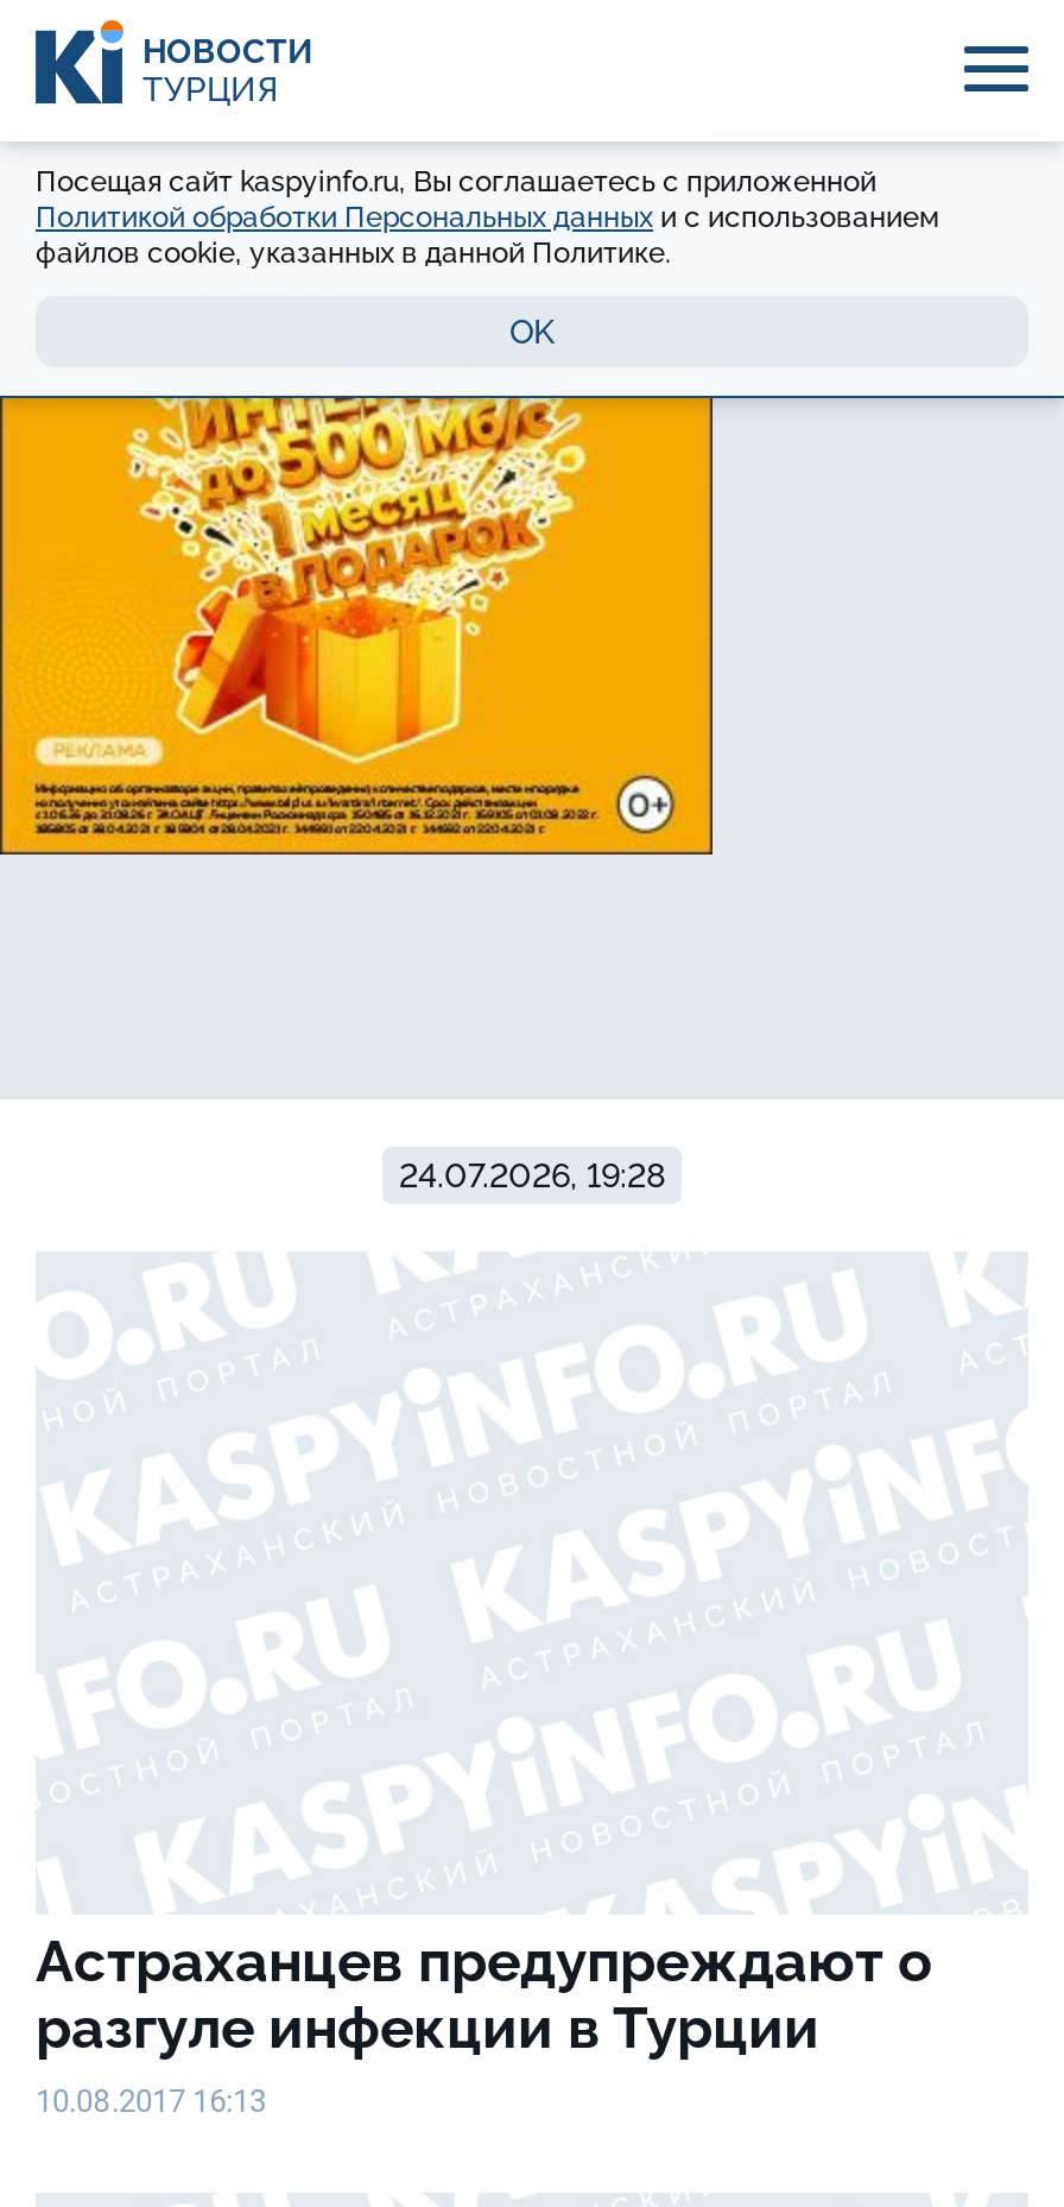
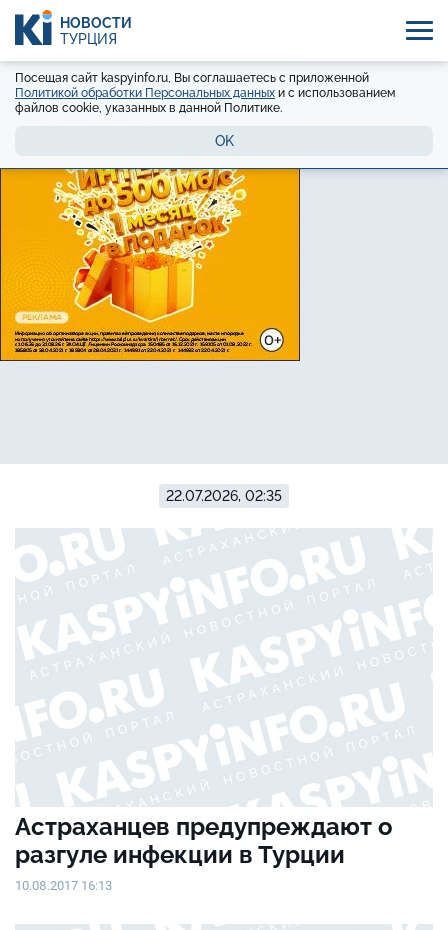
[399,1157,665,1195] 24.07.2026, 19:28 -> [166,488,282,504] 22.07.2026, 02:35

